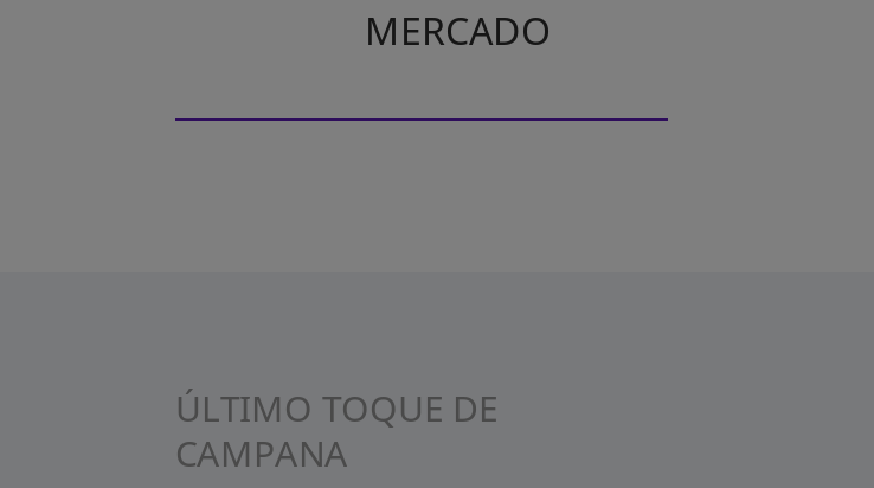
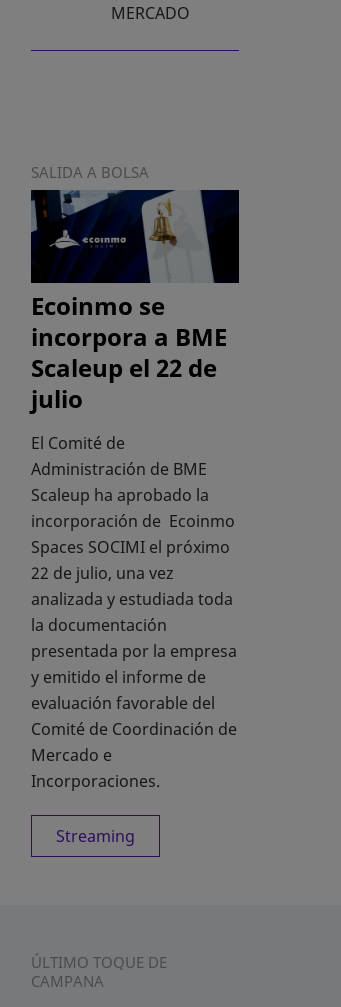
none -> [30,189,237,847] [image] | Ecoinmo se | incorpora a BME | Scaleup el 22 de | julio | El Comité de | Administración de BME | Scaleup ha aprobado la | incorporación de Ecoinmo | Spaces SOCIMI el próximo | 22 de julio, una vez | analizada y estudiada toda | la documentación | presentada por la empresa | y emitido el informe de | evaluación favorable del | Comité de Coordinación de | Mercado e | Incorporaciones. | Streaming
none -> [31,162,149,182] SALIDA A BOLSA
none -> [192,189,240,284] [image]

